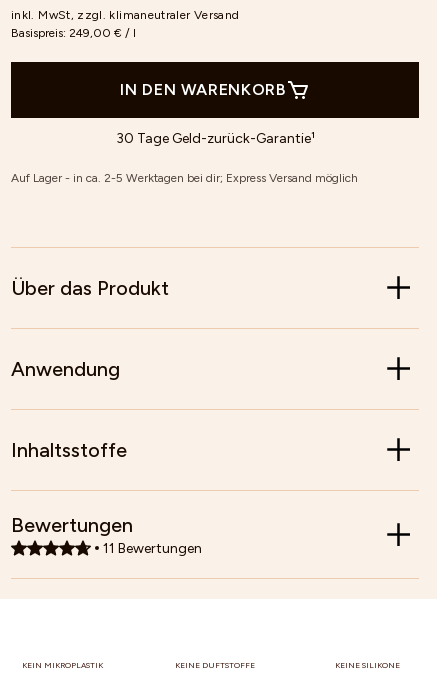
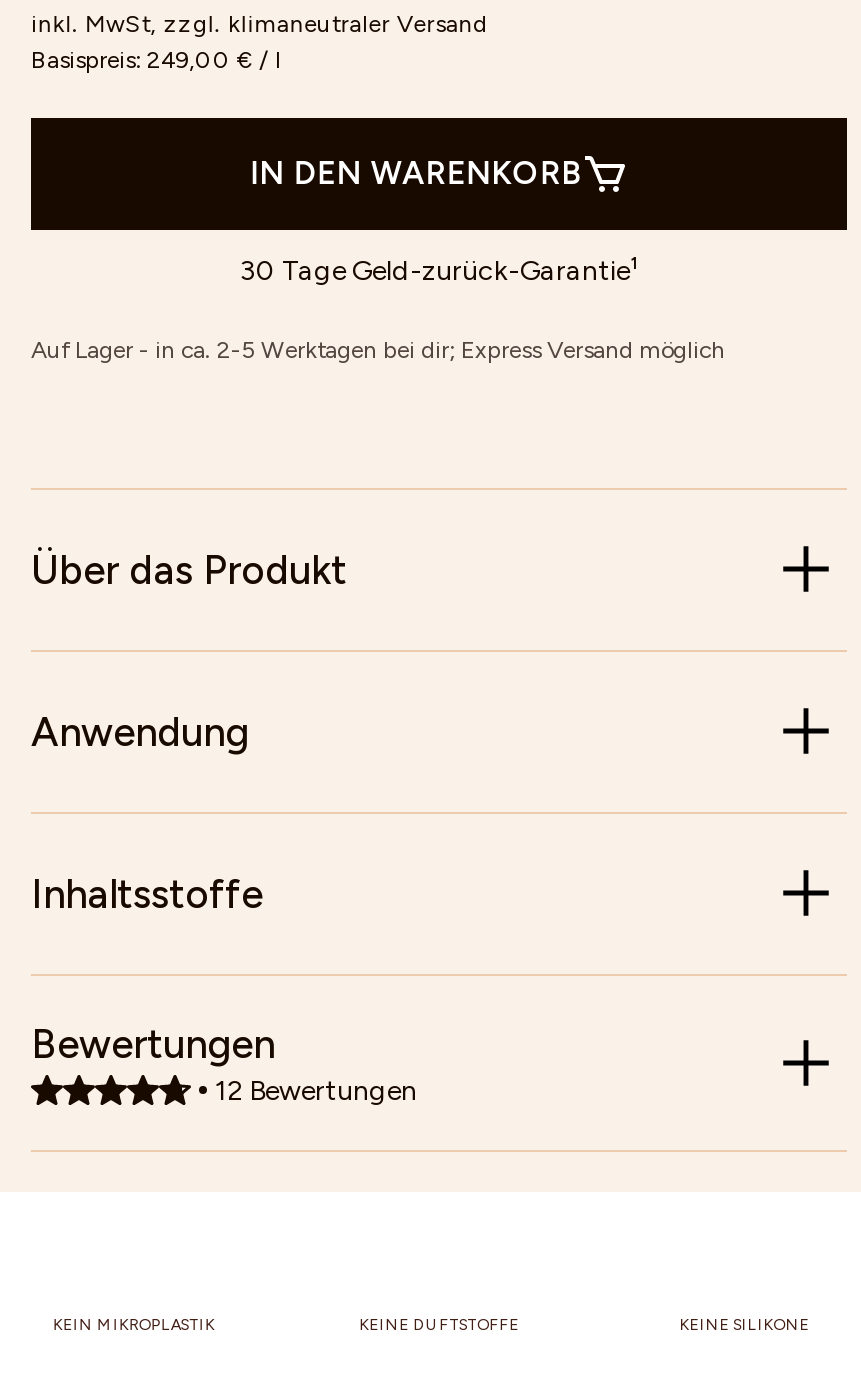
[103,540,202,557] 11 Bewertungen -> [215,1073,417,1107] 12 Bewertungen

